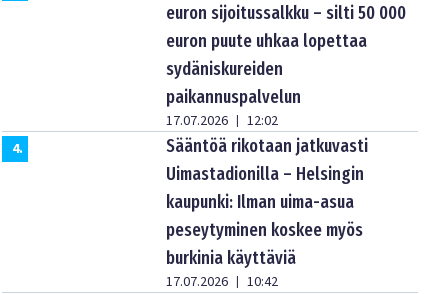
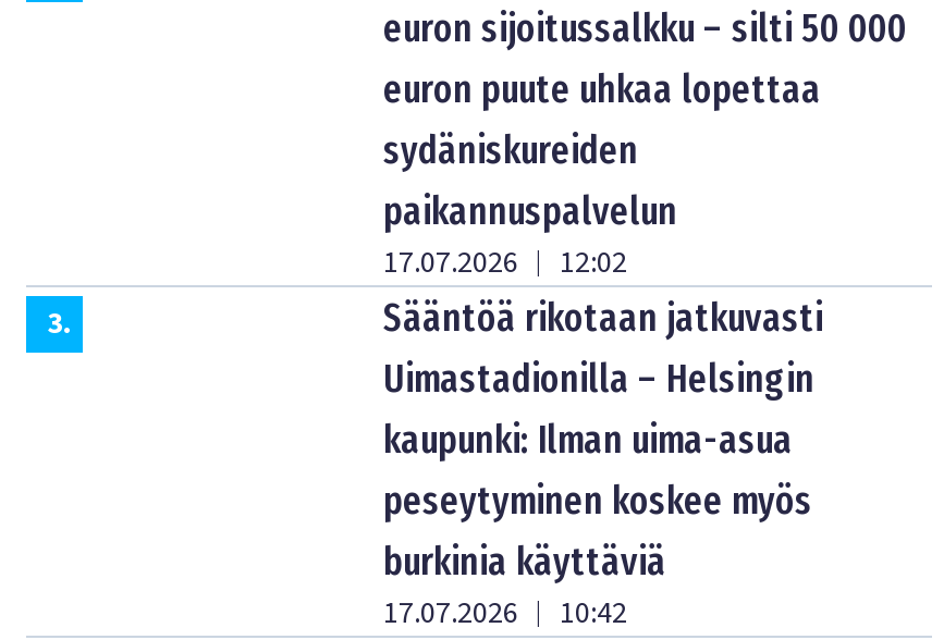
[11,139,22,159] 4. -> [47,302,71,346] 3.

